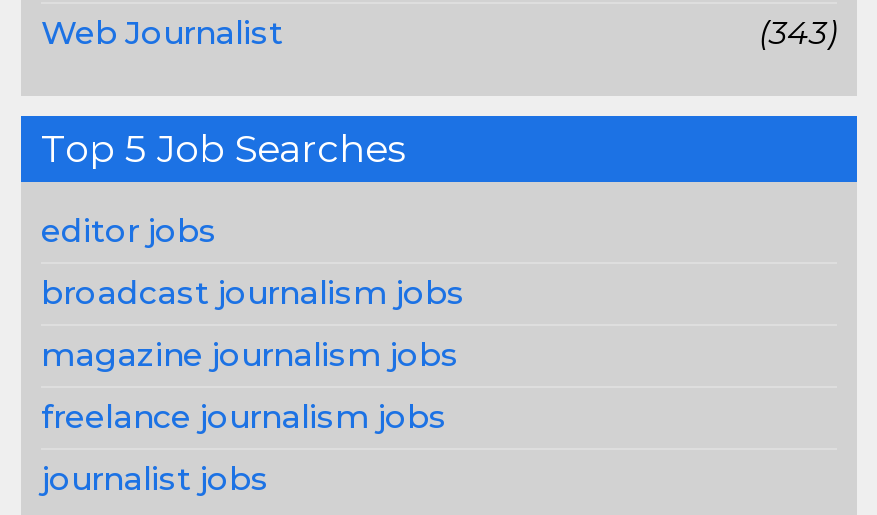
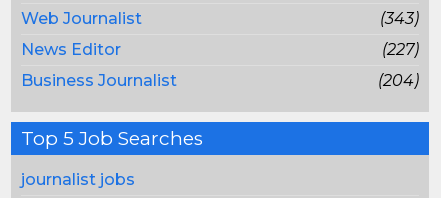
none -> [21,40,419,90] News Editor | (227) | Business Journalist | (204)
moved [41,126,405,172] -> [21,127,203,150]: Top 5 Job Searches
[41,212,465,436] editor jobs | broadcast journalism jobs | magazine journalism jobs | freelance journalism jobs -> none

